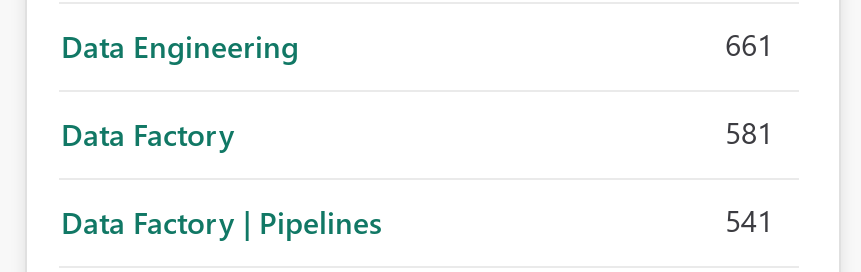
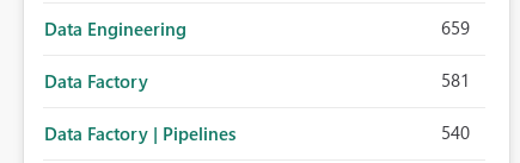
[725,24,773,64] 661 -> [441,16,470,40] 659
[725,200,773,240] 541 -> [441,120,470,144] 540

